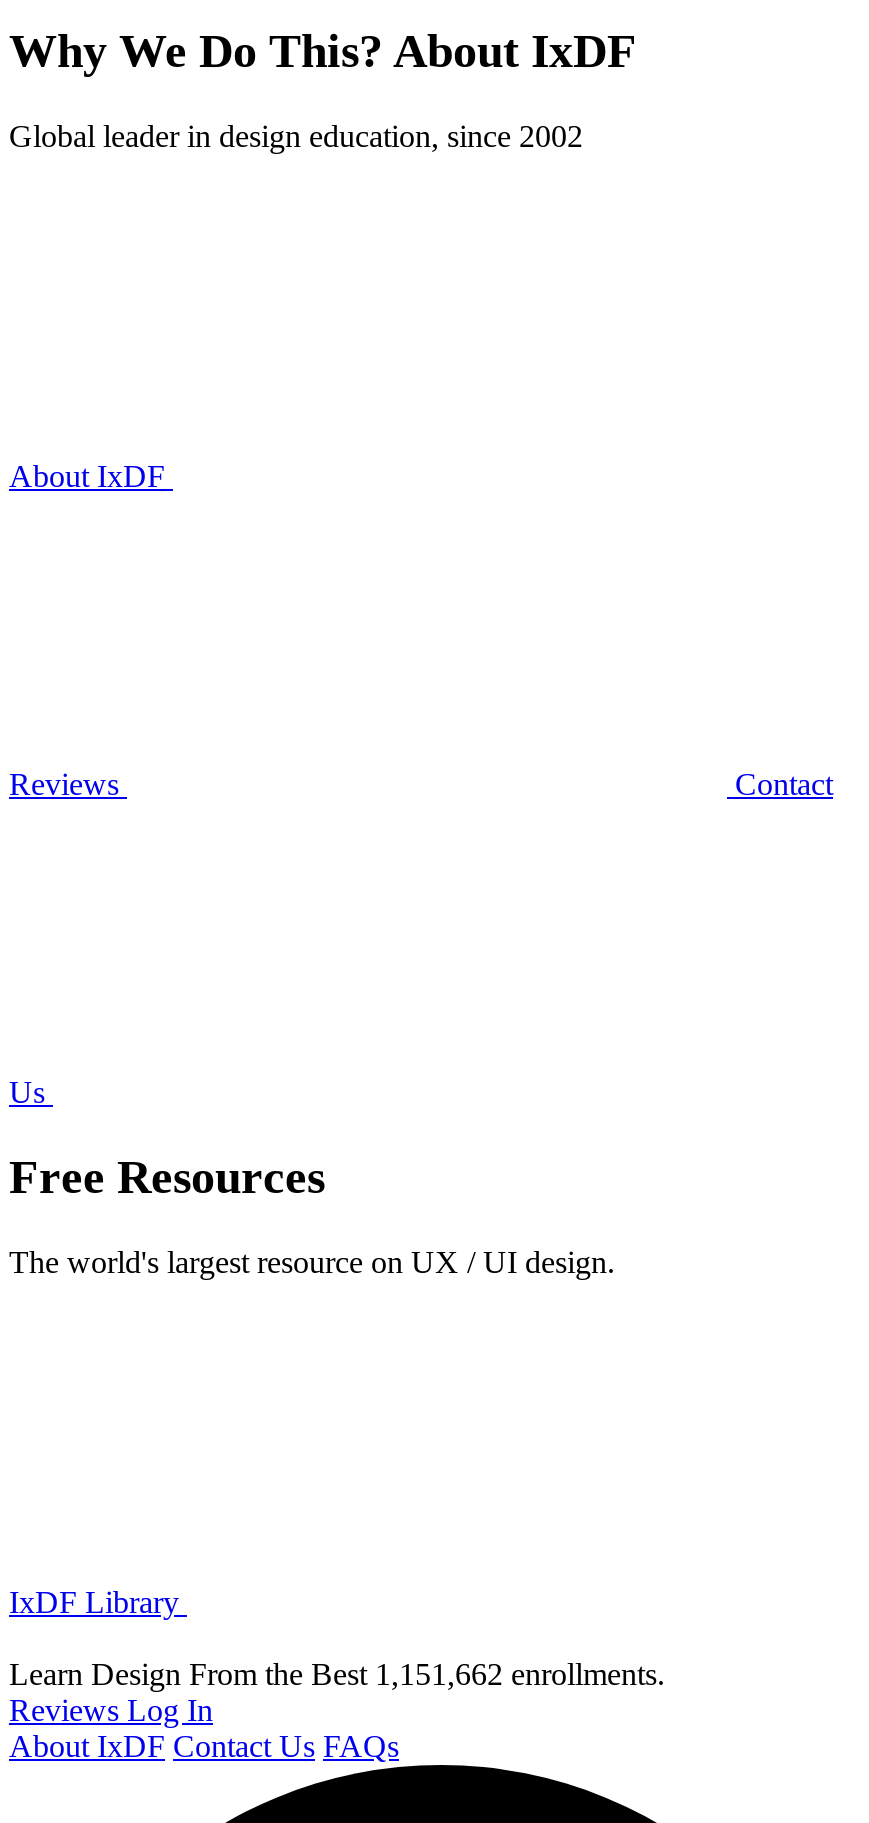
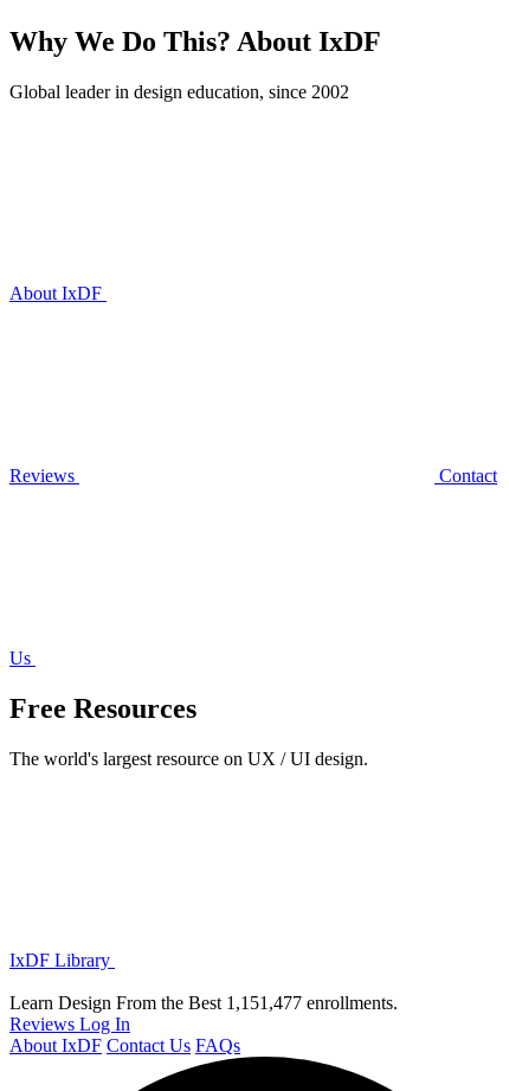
[9,1656,665,1690] Learn Design From the Best 1,151,662 enrollments. -> [9,992,398,1012] Learn Design From the Best 1,151,477 enrollments.

